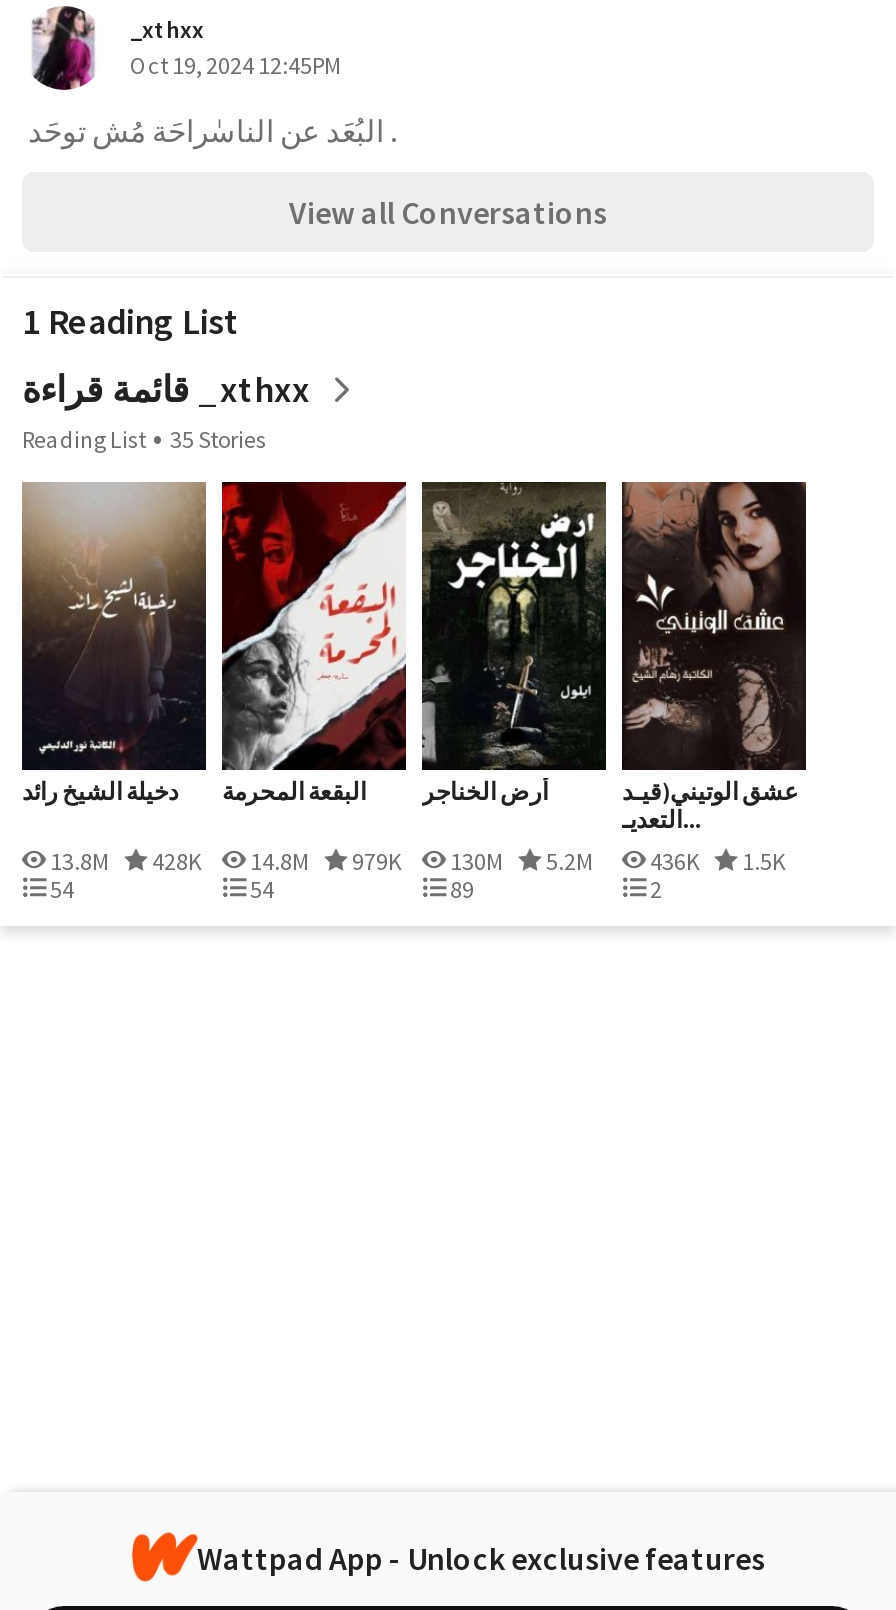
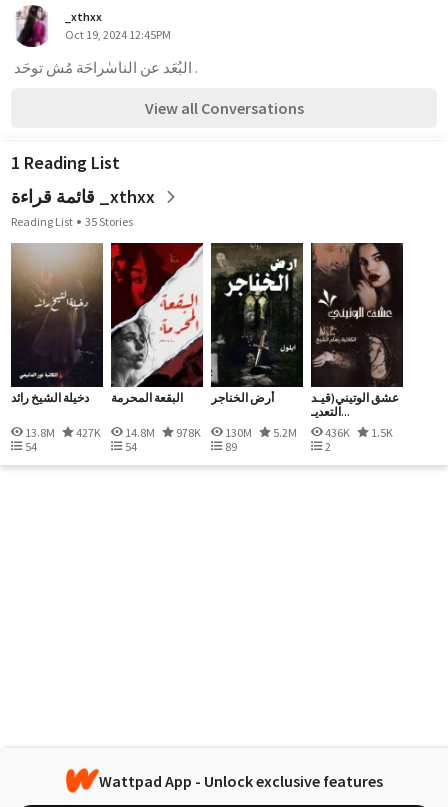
[148,846,202,876] 428K -> [74,425,101,440] 427K
[348,846,402,876] 979K -> [174,425,201,440] 978K

